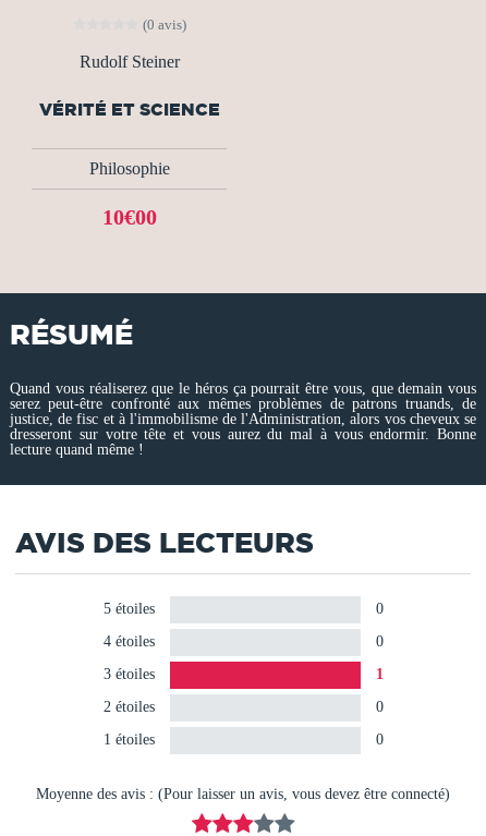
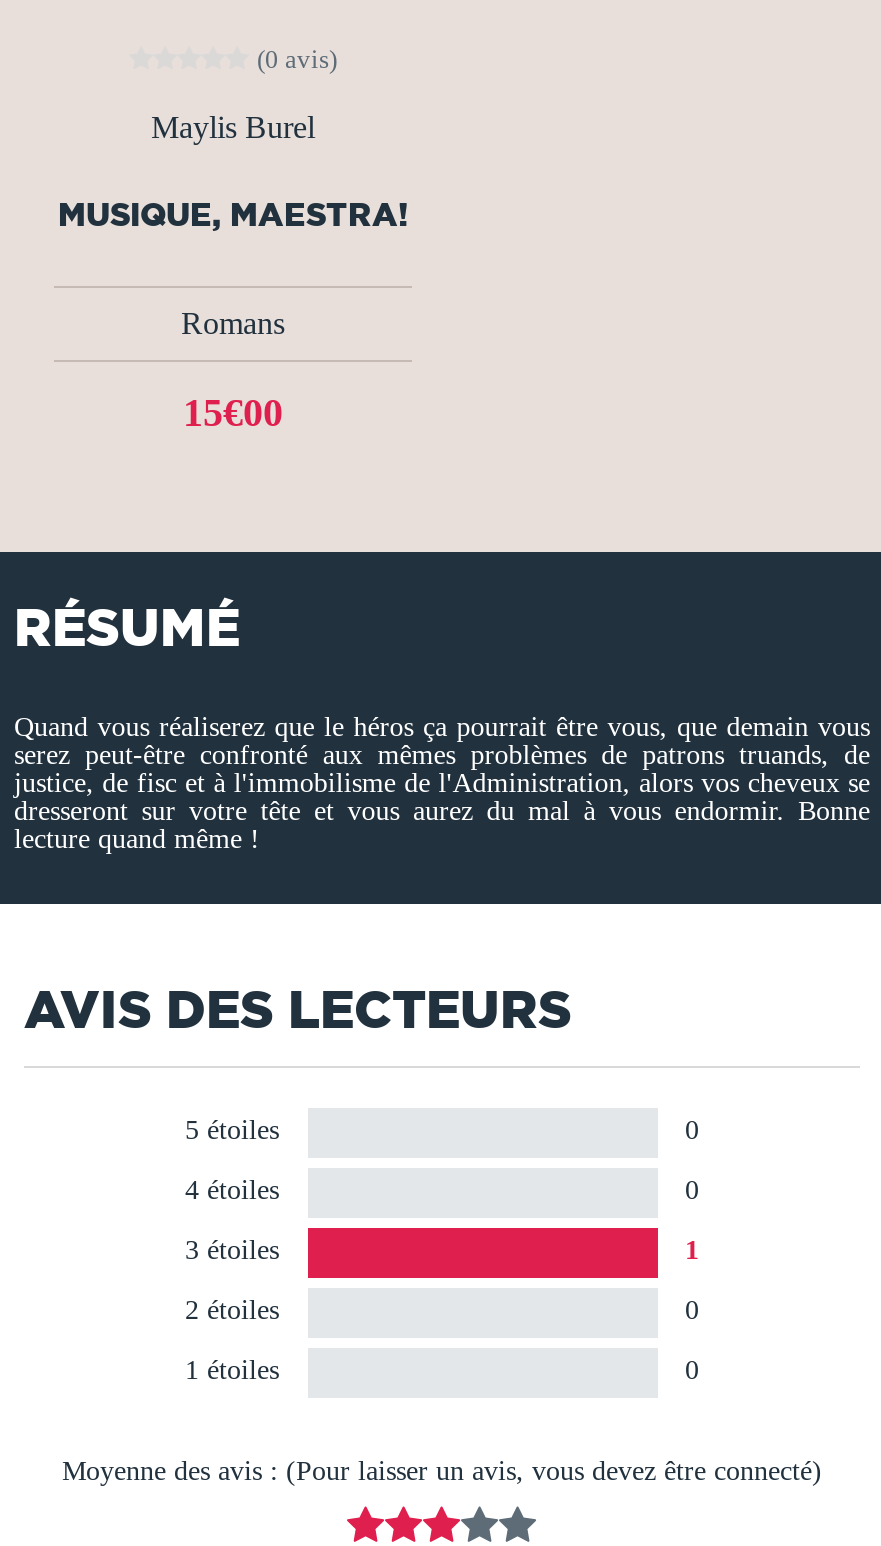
[79,52,179,71] Rudolf Steiner -> [151,110,315,144] Maylis Burel
[39,99,220,118] VÉRITÉ ET SCIENCE -> [58,195,408,231] MUSIQUE, MAESTRA!
[89,159,169,177] Philosophie -> [181,306,285,340] Romans
[102,205,156,229] 10€00 -> [183,390,283,434] 15€00

